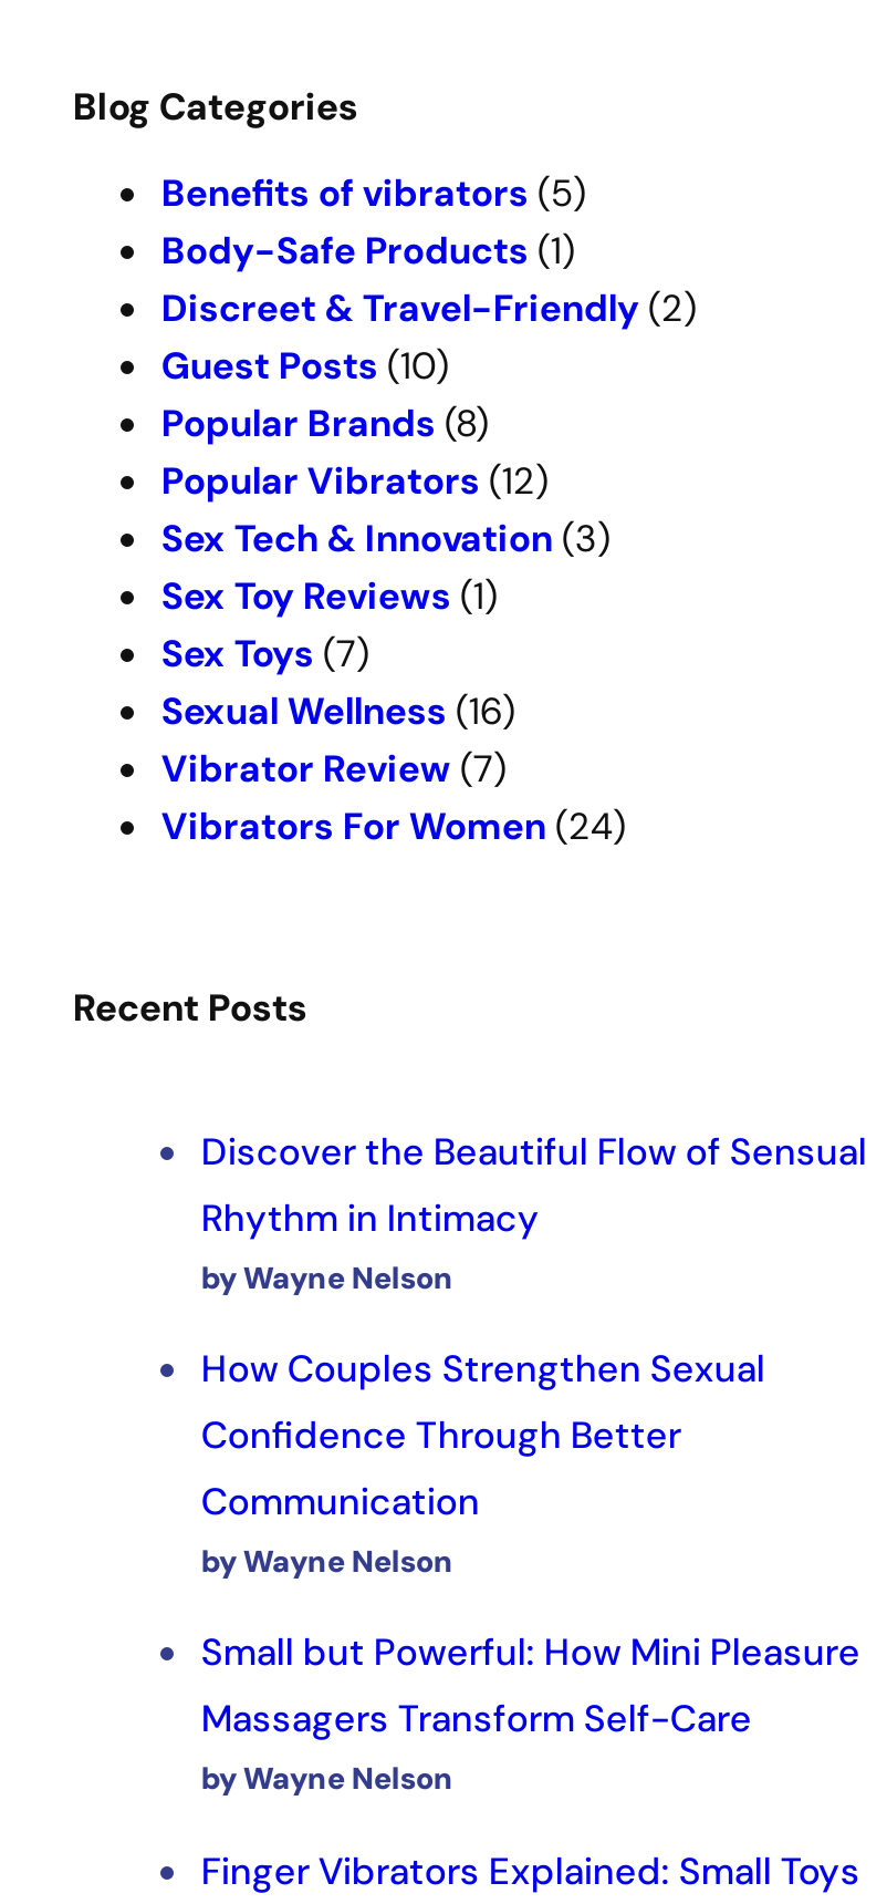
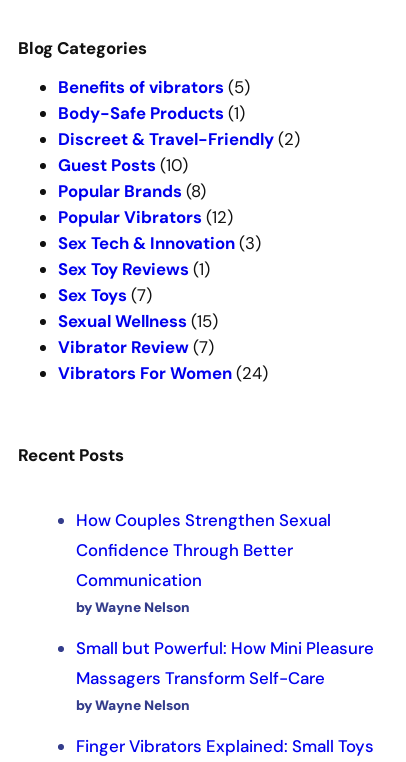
[161,687,515,735] Sexual Wellness (16) -> [58,310,218,332] Sexual Wellness (15)
[201,1126,867,1296] Discover the Beautiful Flow of Sensual | Rhythm in Intimacy | by Wayne Nelson -> none

